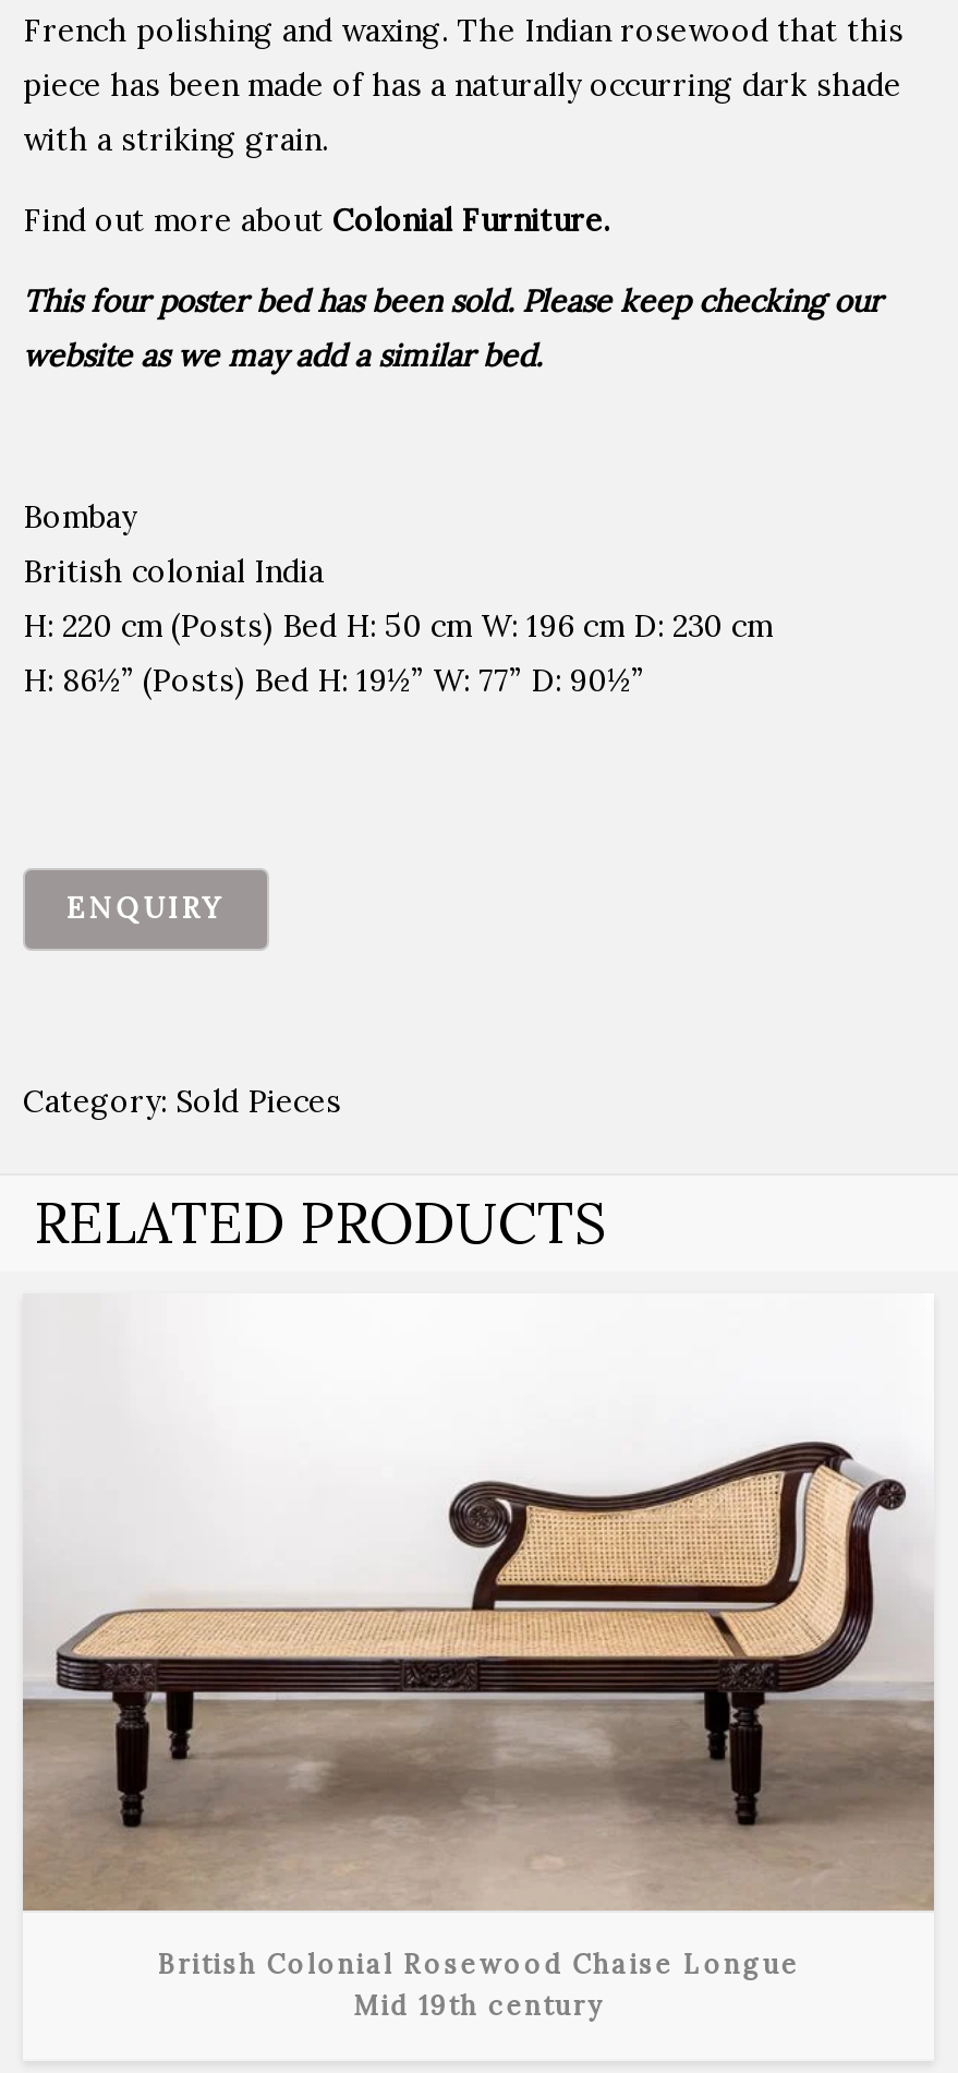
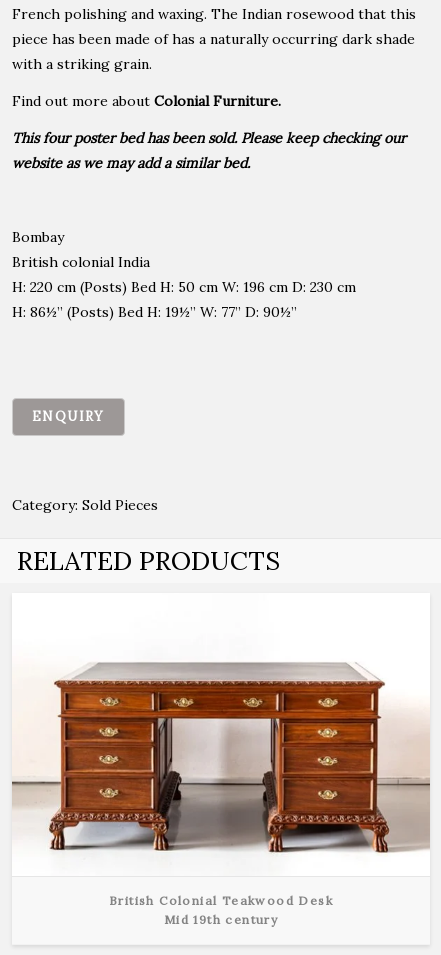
[21,1437,936,1981] [image] | British Colonial Rosewood Chaise Longue -> [12,661,430,908] [image] | British Colonial Teakwood Desk

